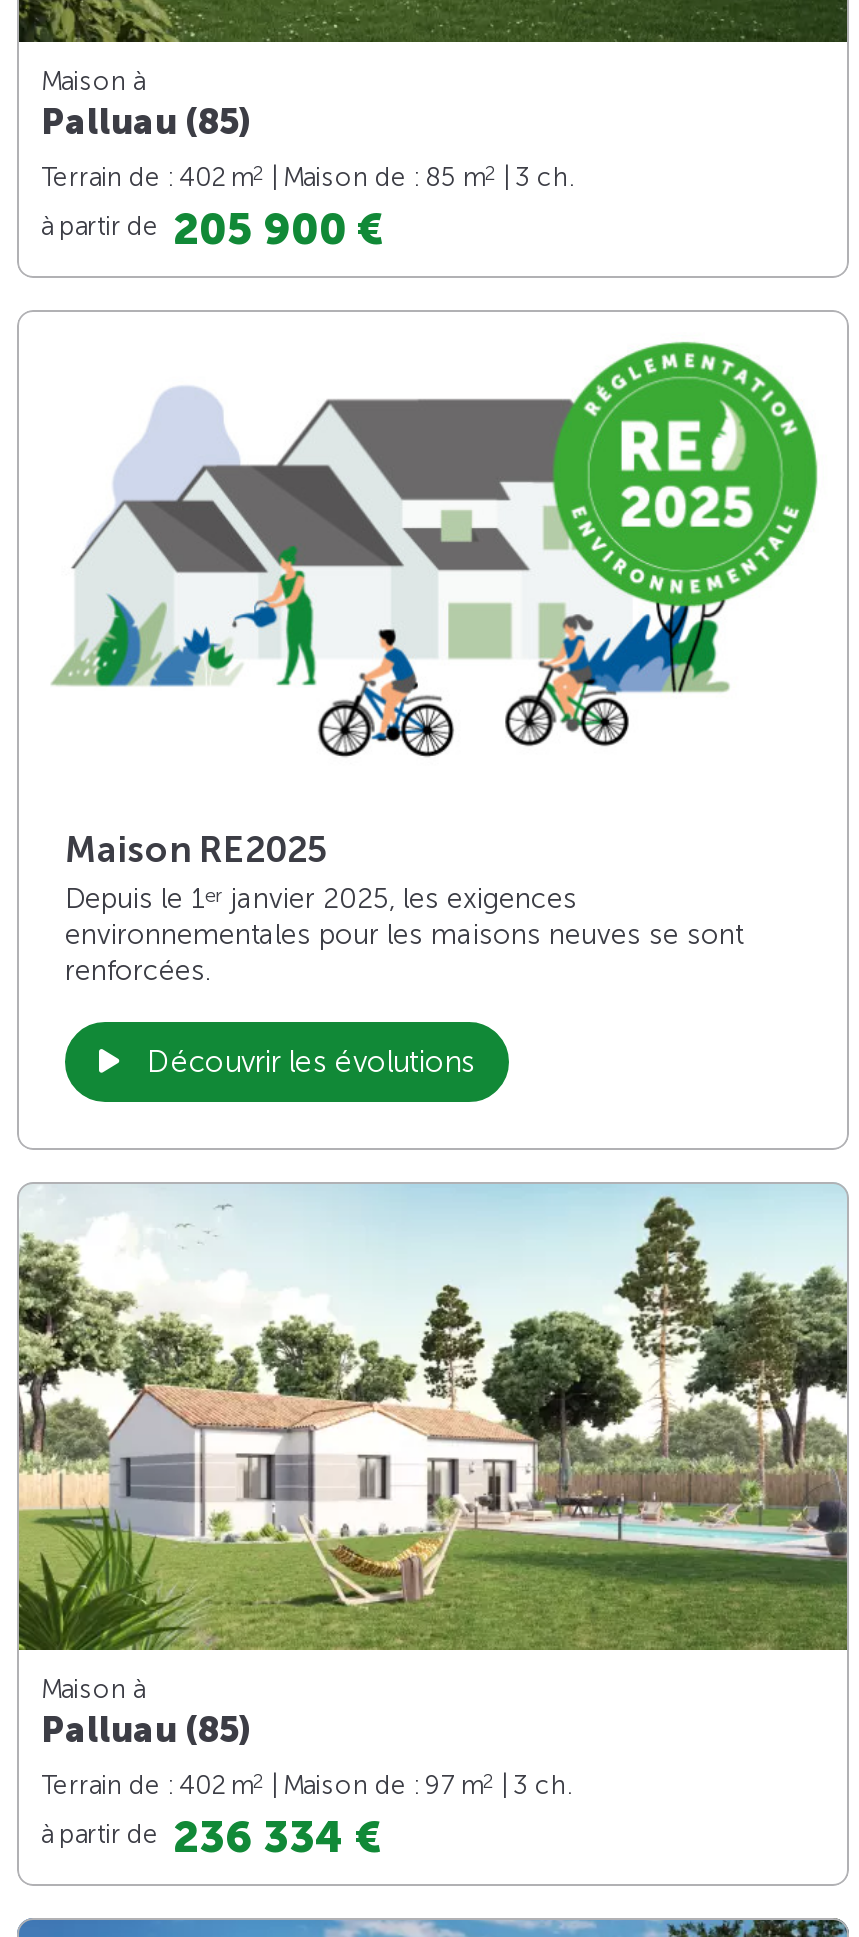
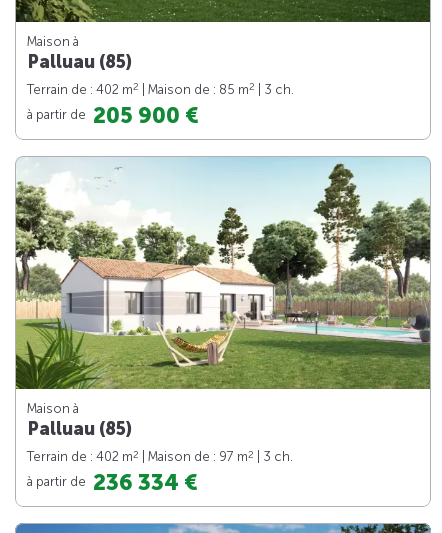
[19,314,847,1081] [image] | Maison RE2025 | Depuis le 1er janvier 2025, les exigences | environnementales pour les maisons neuves se sont | renforcées. | Découvrir les évolutions -> none

